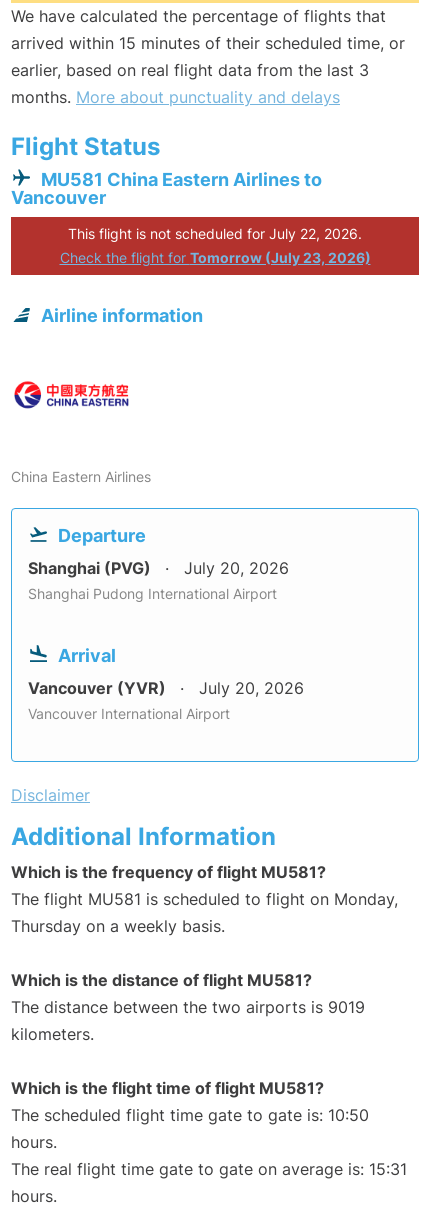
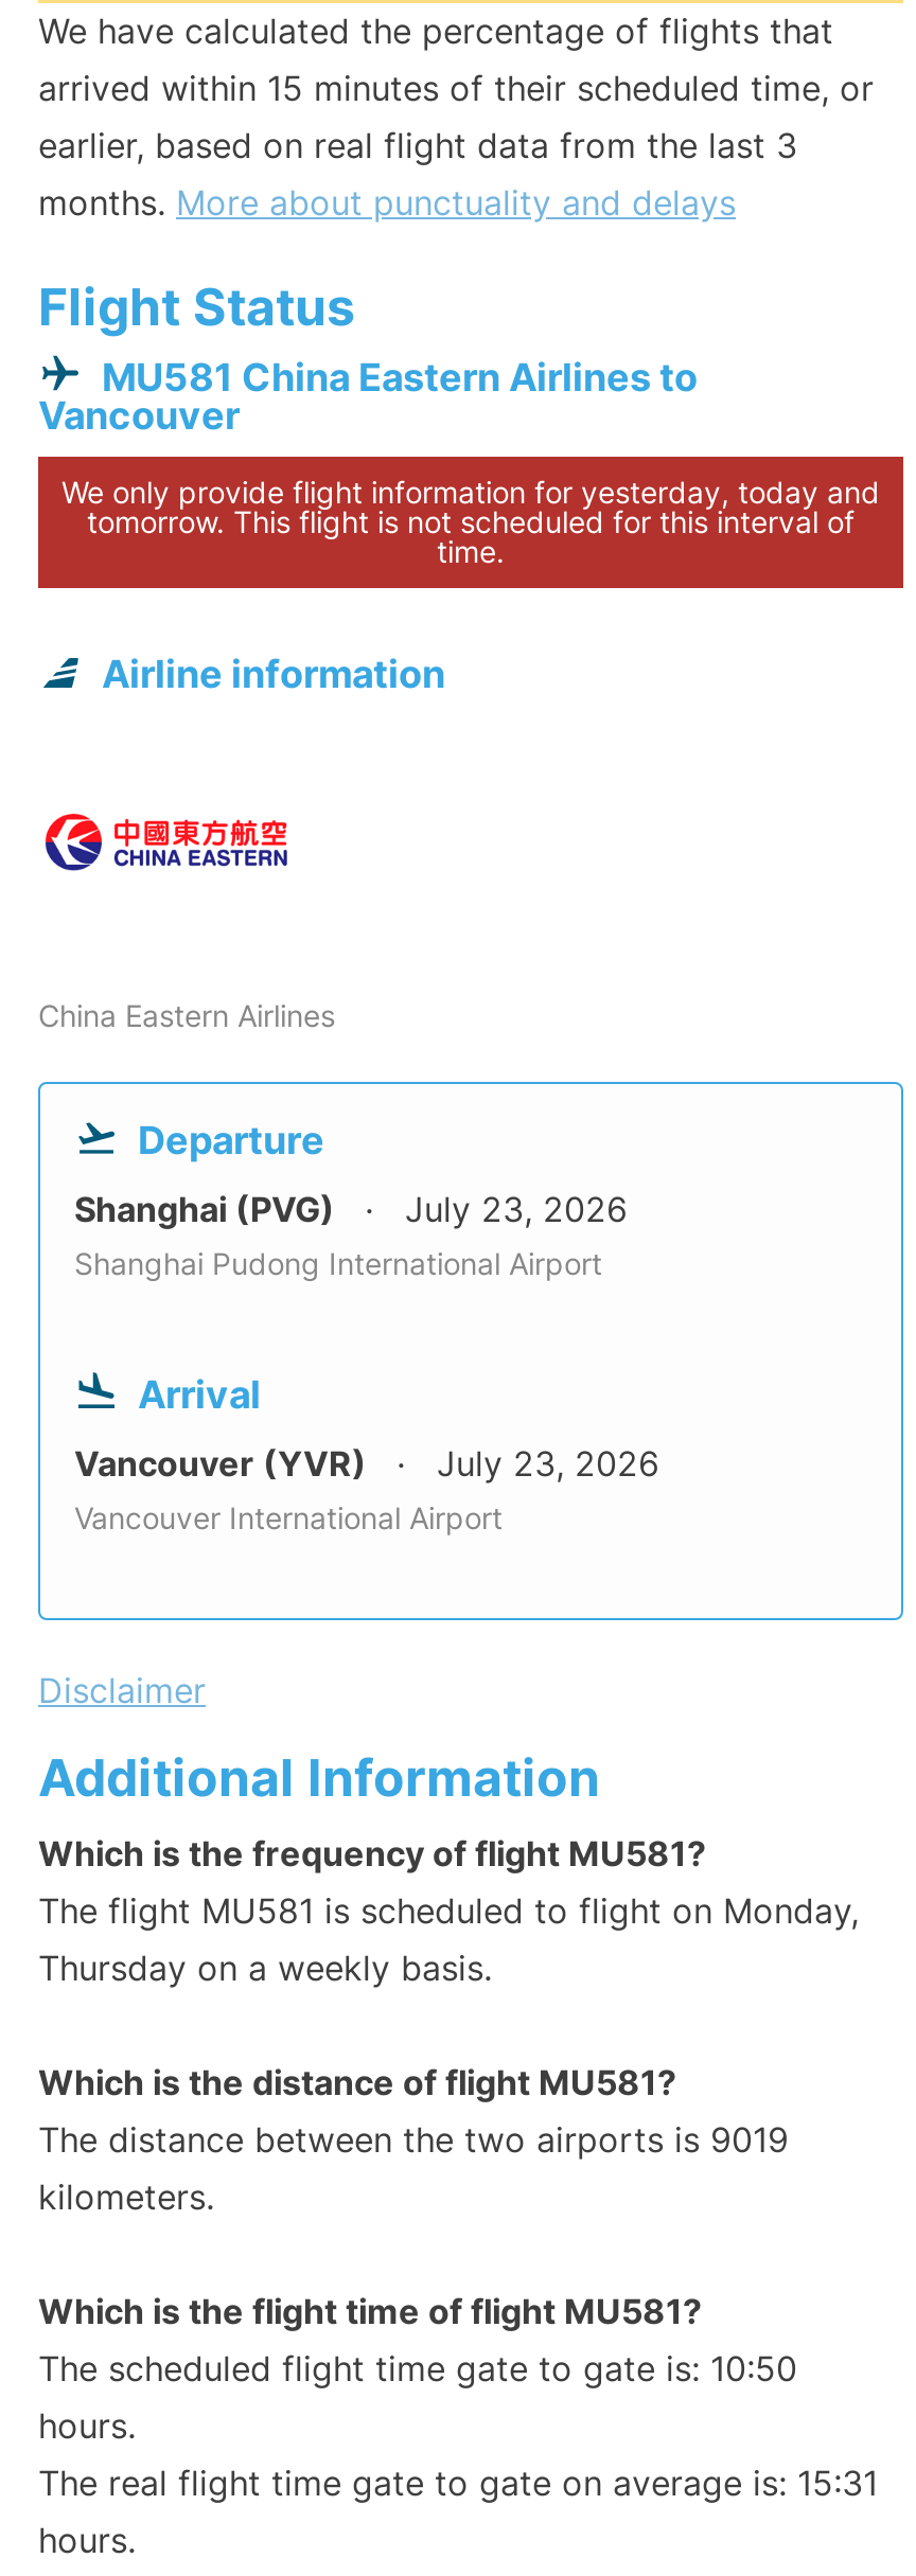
[59,225,370,266] This flight is not scheduled for July 22, 2026. | Check the flight for Tomorrow (July 23, 2026) -> [61,475,880,570] We only provide flight information for yesterday, today and | tomorrow. This flight is not scheduled for this interval of | time.
[28,558,289,578] Shanghai (PVG) July 20, 2026 -> [74,1189,628,1231] Shanghai (PVG) July 23, 2026
[28,678,304,698] Vancouver (YVR) July 20, 2026 -> [74,1443,659,1486] Vancouver (YVR) July 23, 2026

